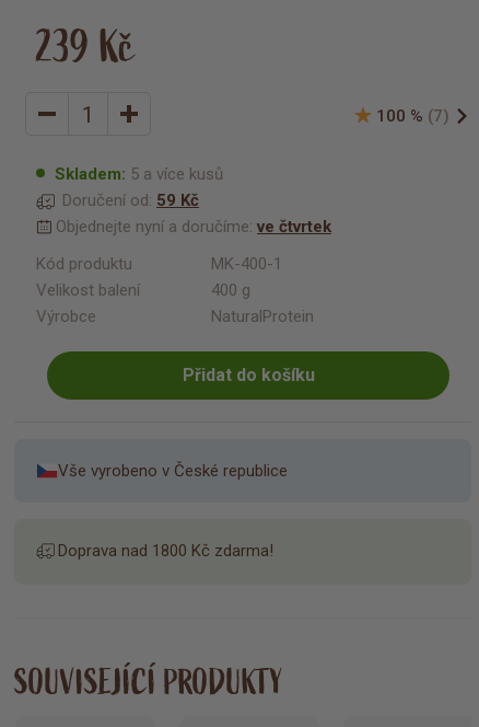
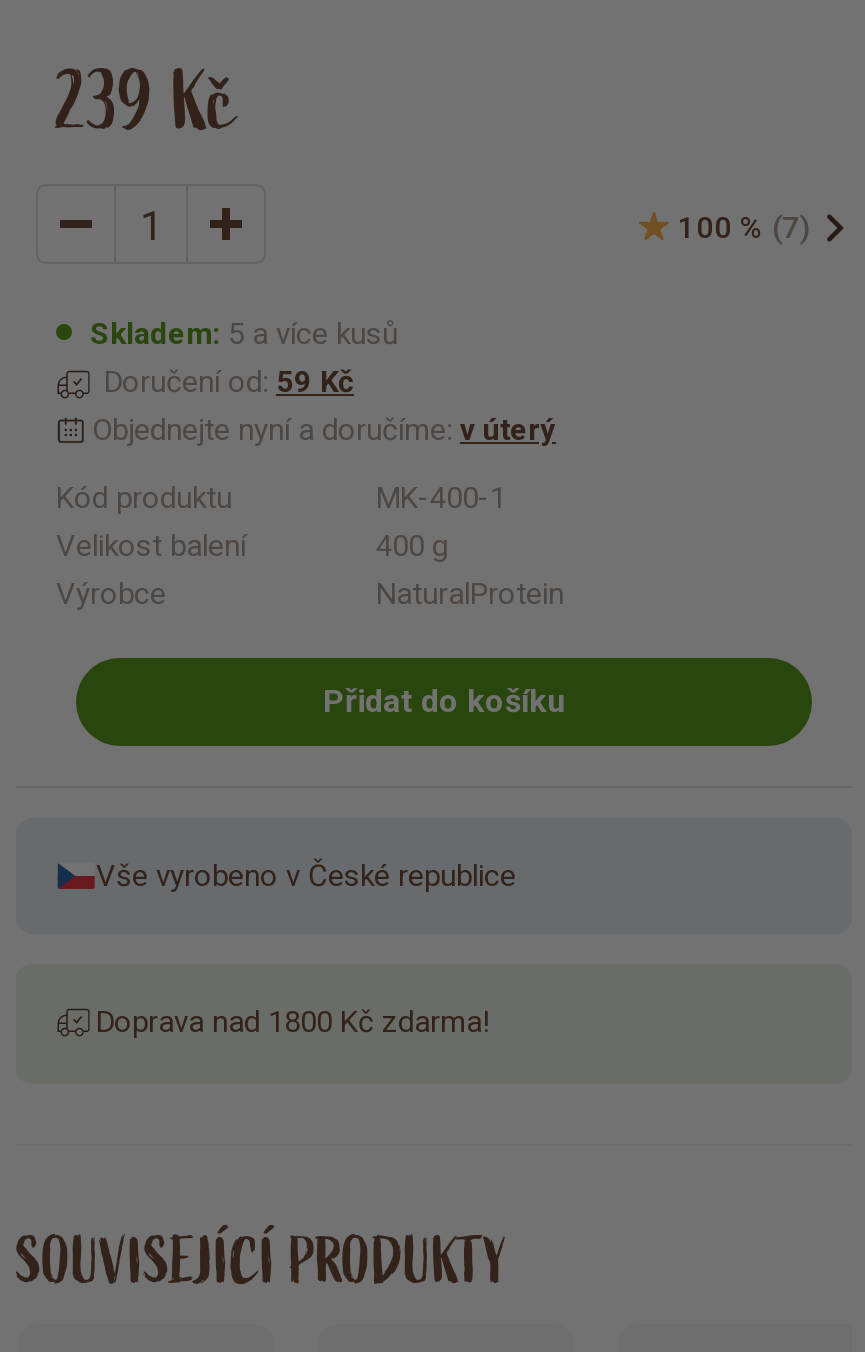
[56,216,331,236] Objednejte nyní a doručíme: ve čtvrtek -> [92,411,556,447] Objednejte nyní a doručíme: v úterý

